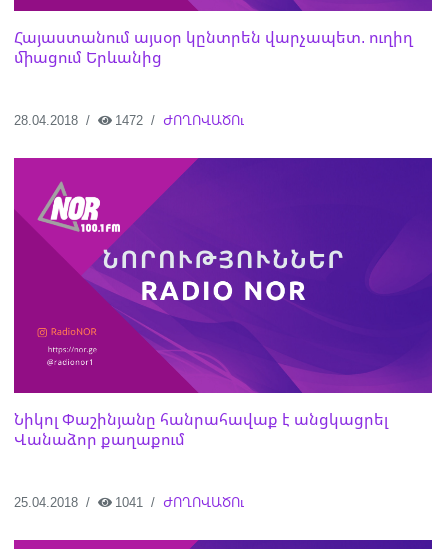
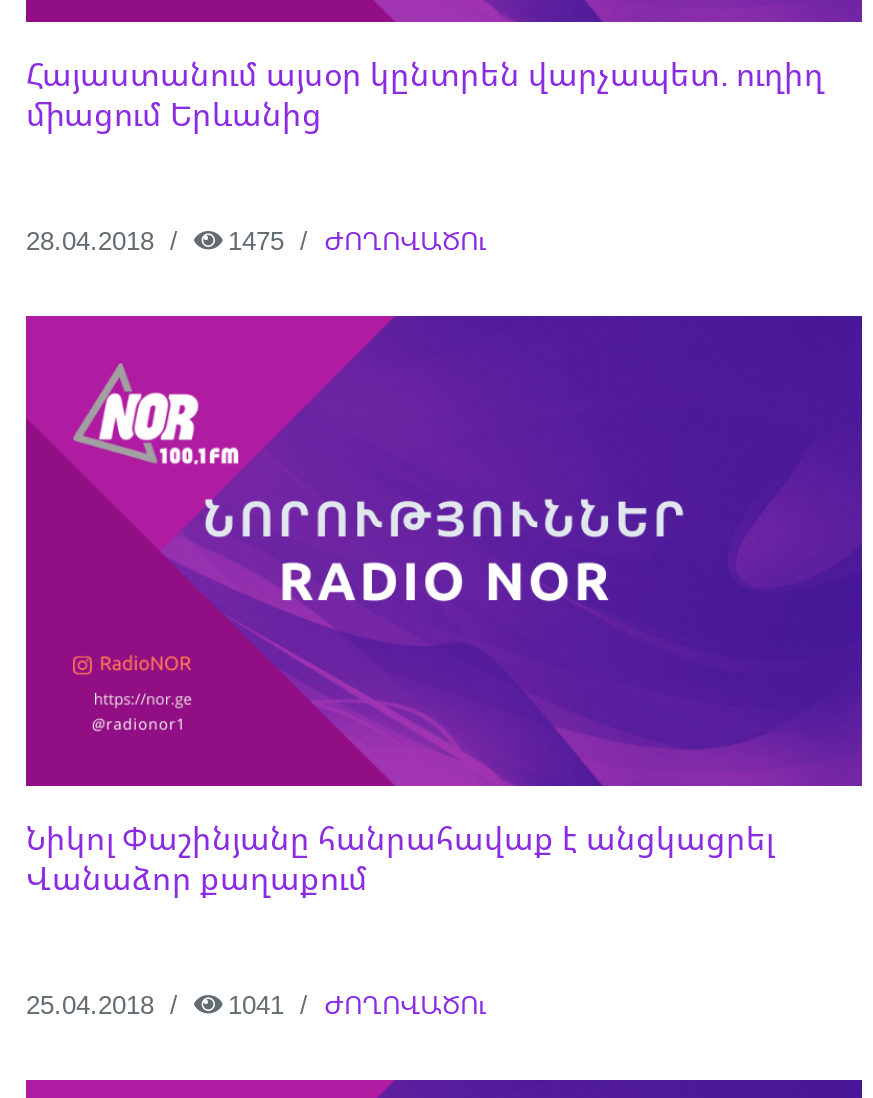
[14,111,244,129] 28.04.2018 1472 ԺՈՂՈՎԱԾՈւ -> [26,222,486,258] 28.04.2018 1475 ԺՈՂՈՎԱԾՈւ

